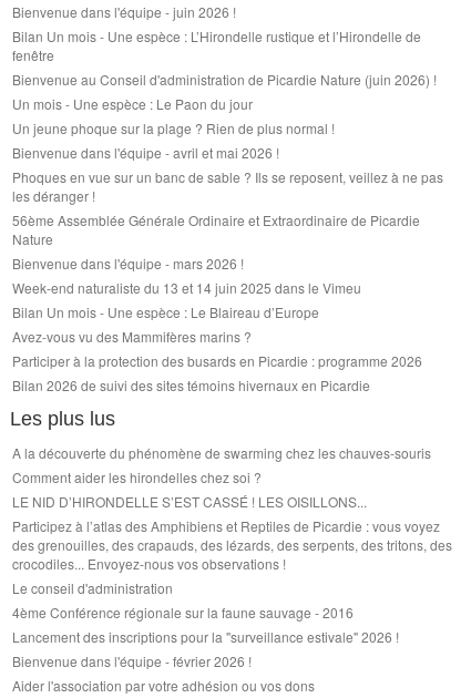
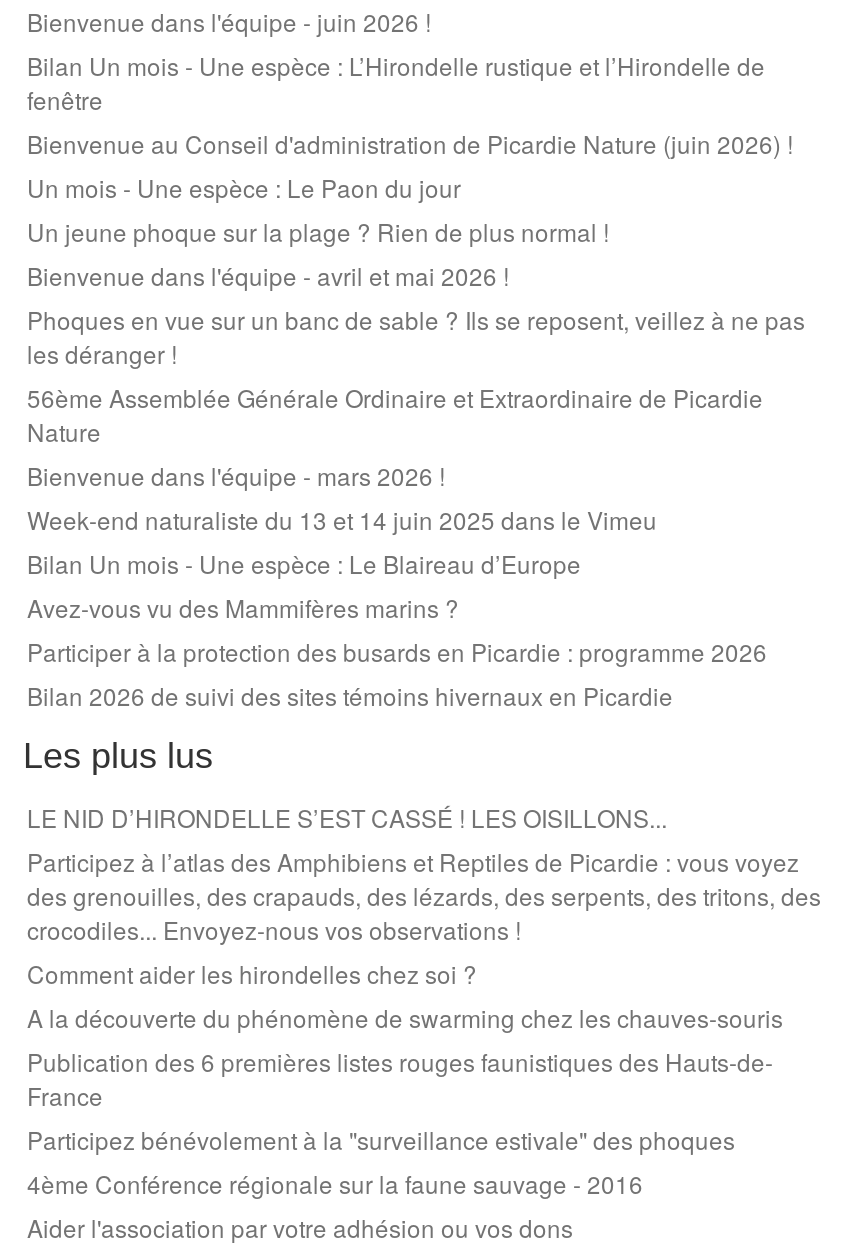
moved [12,443,431,487] -> [27,956,783,1034]: A la découverte du phénomène de swarming chez les chauves-souris | Comment aider les hirondelles chez soi ?
moved [12,492,452,573] -> [27,800,821,946]: LE NID D’HIRONDELLE S’EST CASSÉ ! LES OISILLONS... | Participez à l’atlas des Amphibiens et Reptiles de Picardie : vous voyez | des grenouilles, des crapauds, des lézards, des serpents, des tritons, des | crocodiles... Envoyez-nous vos observations !
[12,579,173,597] Le conseil d'administration -> [27,1044,773,1156] Publication des 6 premières listes rouges faunistiques des Hauts-de- | France | Participez bénévolement à la "surveillance estivale" des phoques
moved [12,603,354,622] -> [27,1166,643,1200]: 4ème Conférence régionale sur la faune sauvage - 2016
[12,627,399,671] Lancement des inscriptions pour la "surveillance estivale" 2026 ! | Bienvenue dans l'équipe - février 2026 ! -> none

